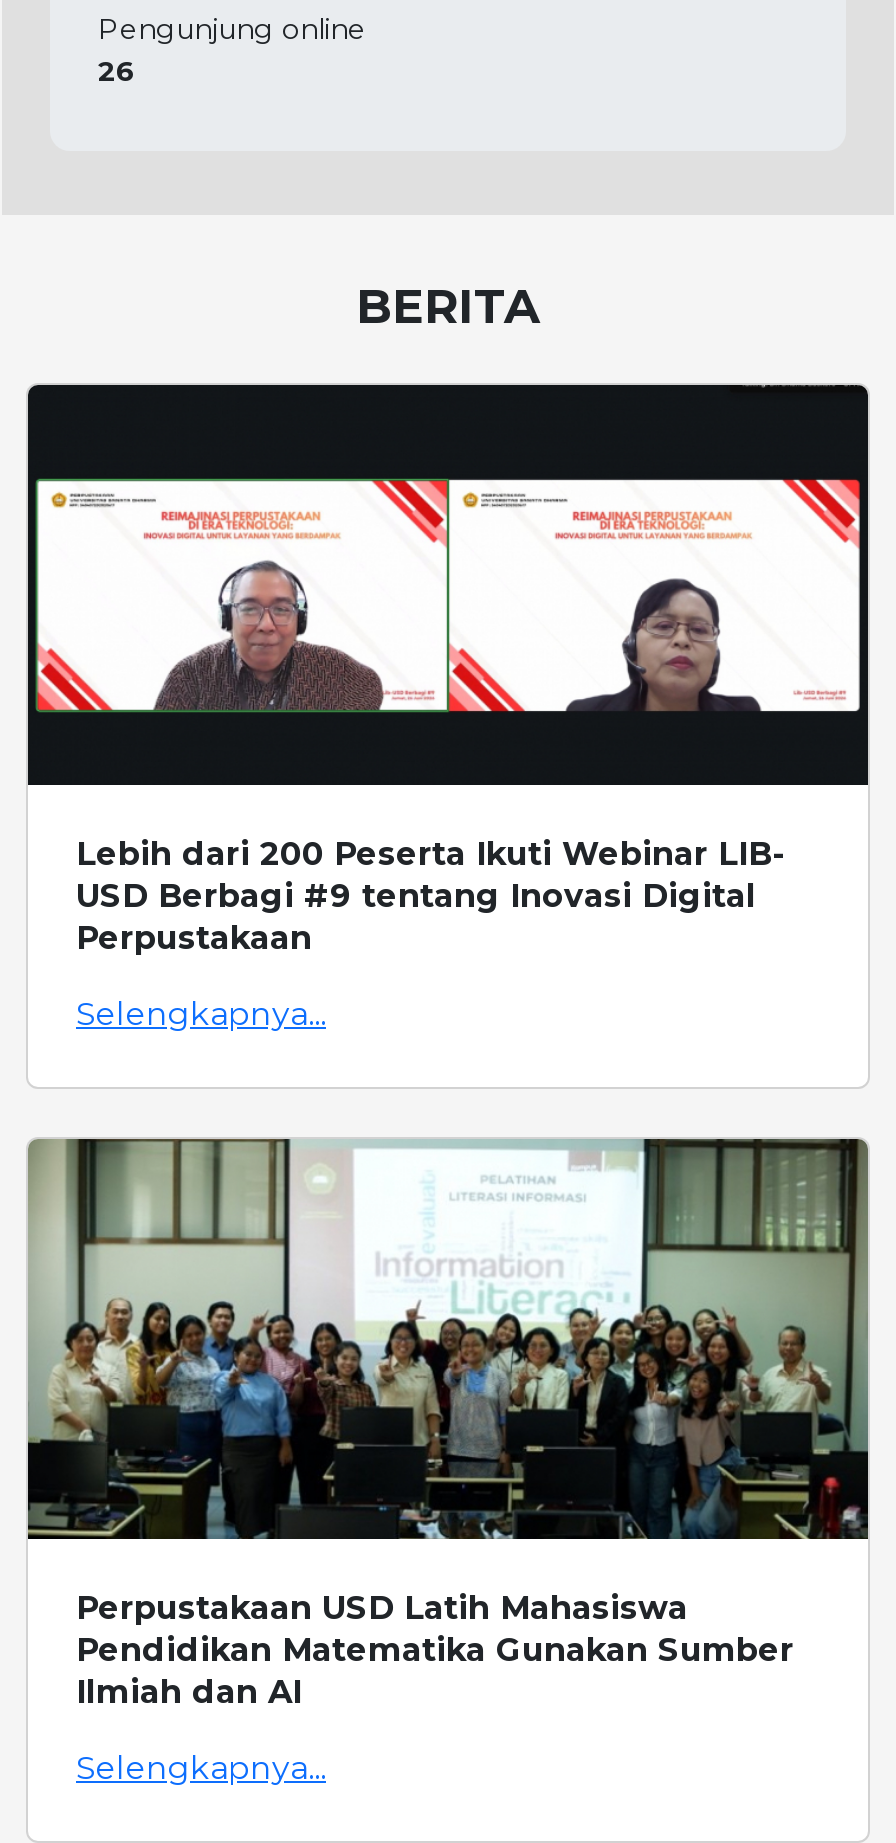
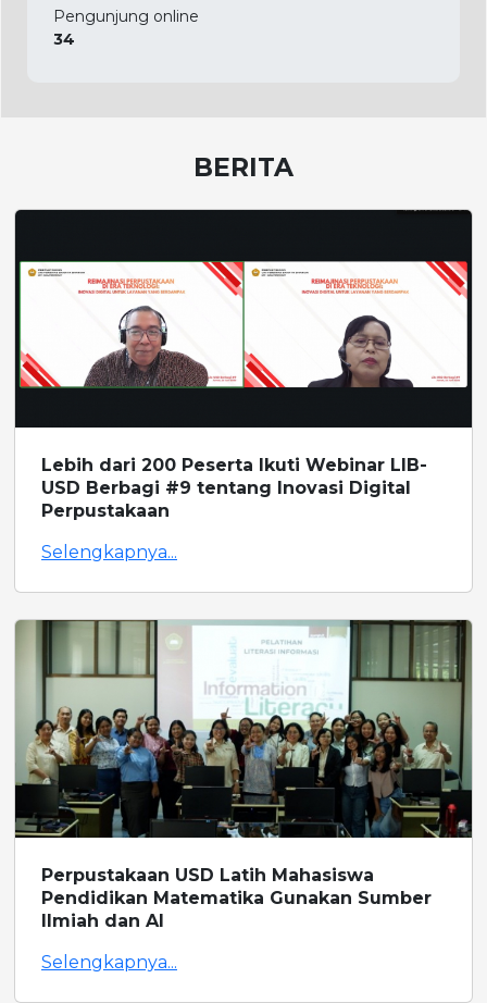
[98,54,136,90] 26 -> [53,30,75,49] 34

